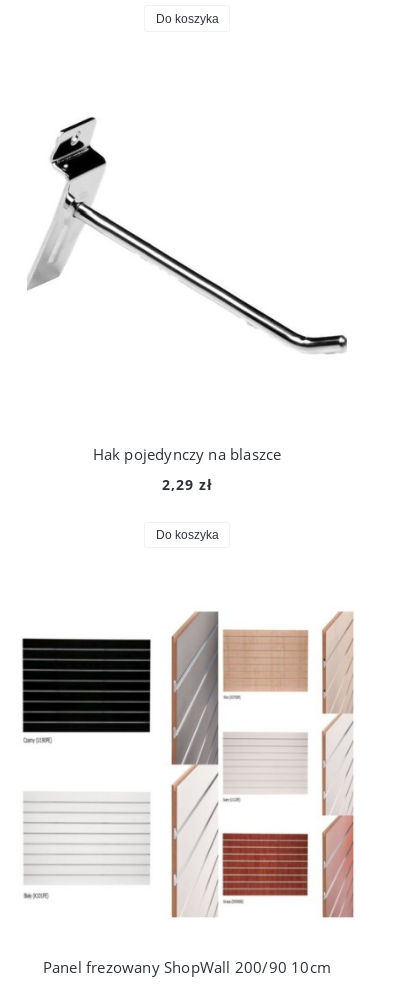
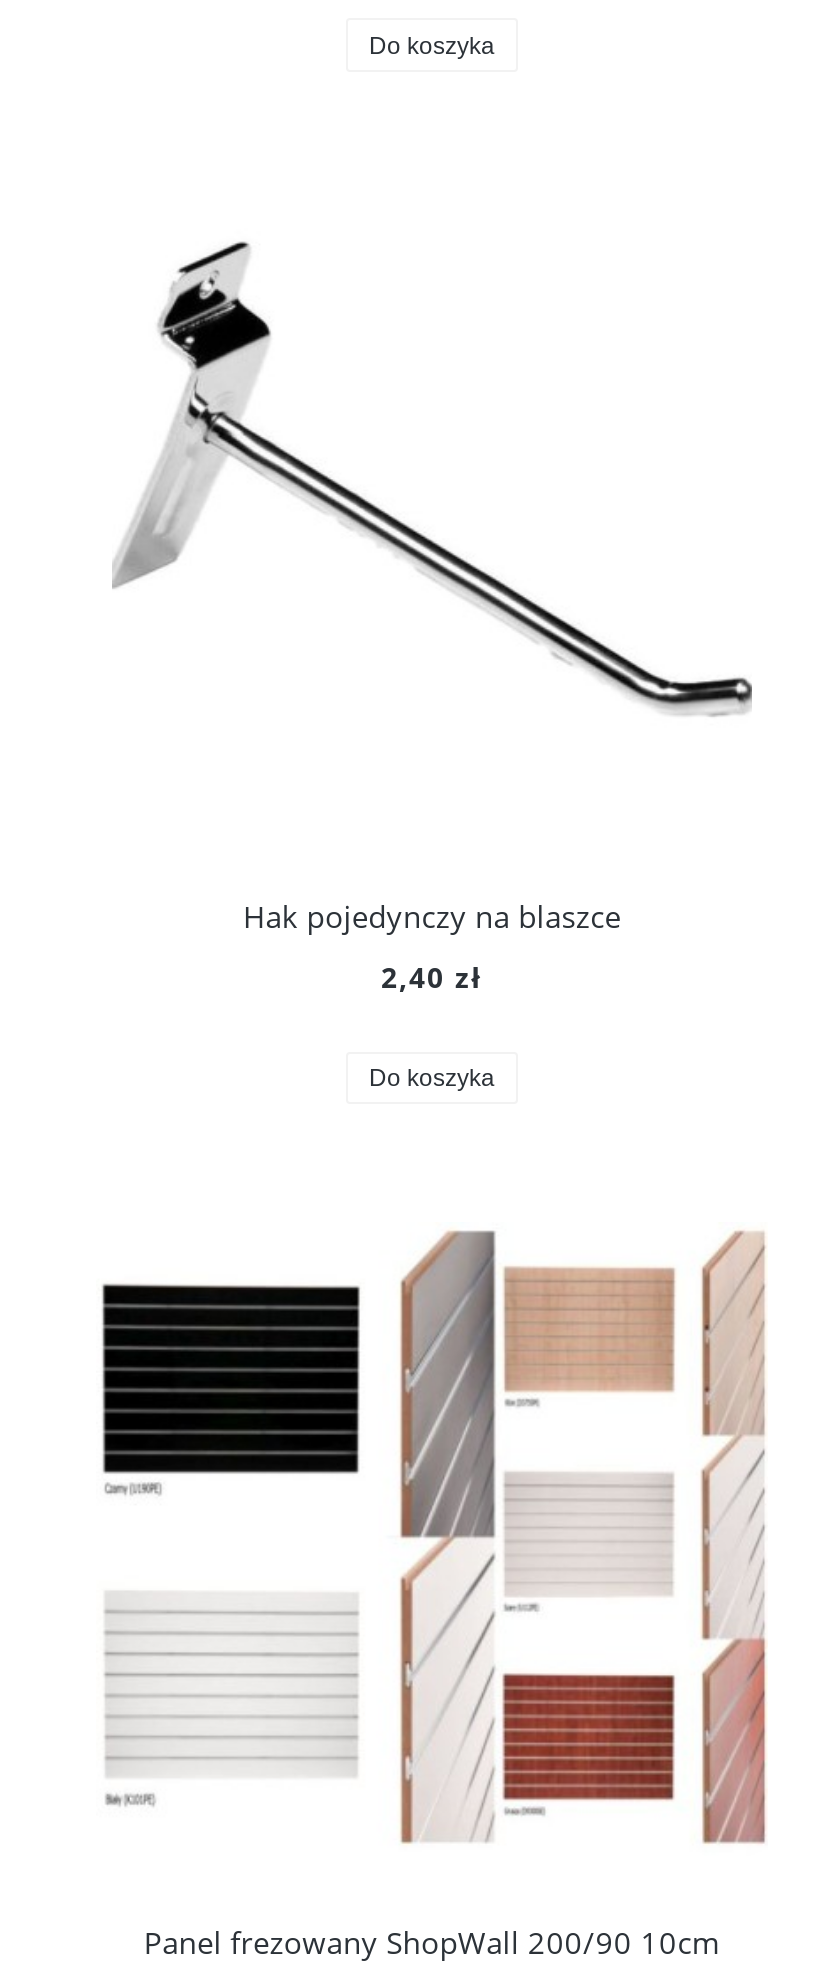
[161,475,212,494] 2,29 zł -> [381,958,483,996] 2,40 zł

